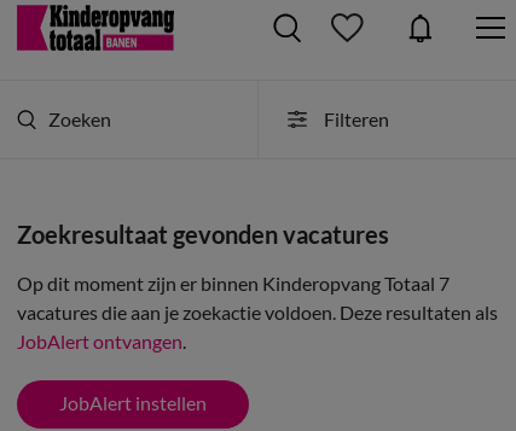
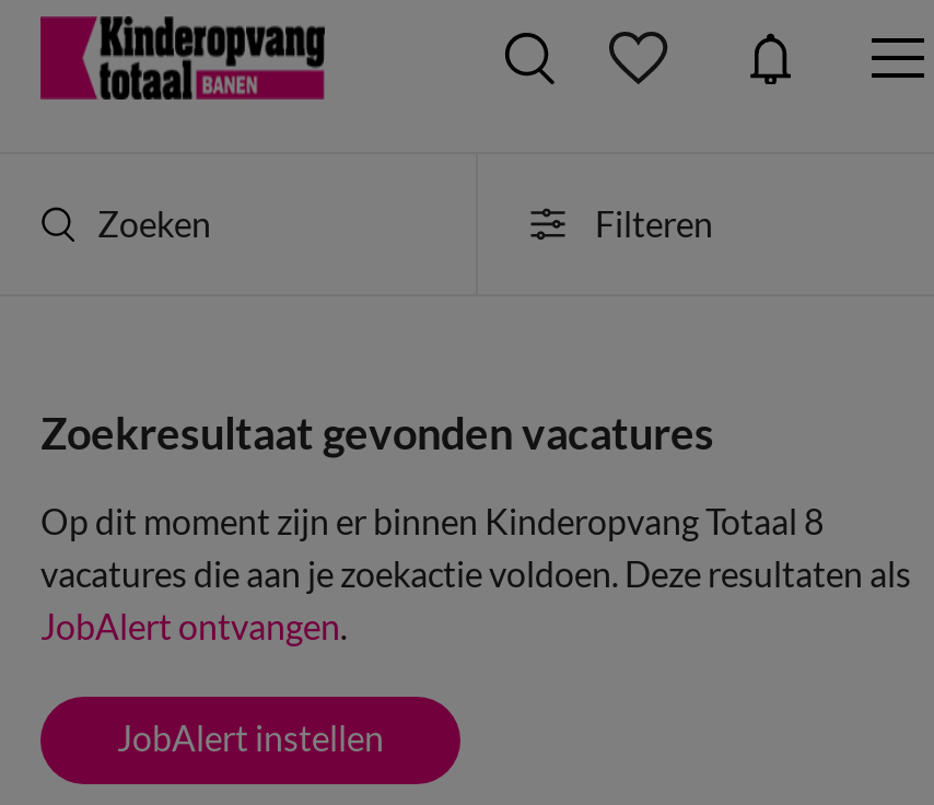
[17,272,450,295] Op dit moment zijn er binnen Kinderopvang Totaal 7 -> [40,500,824,541] Op dit moment zijn er binnen Kinderopvang Totaal 8

